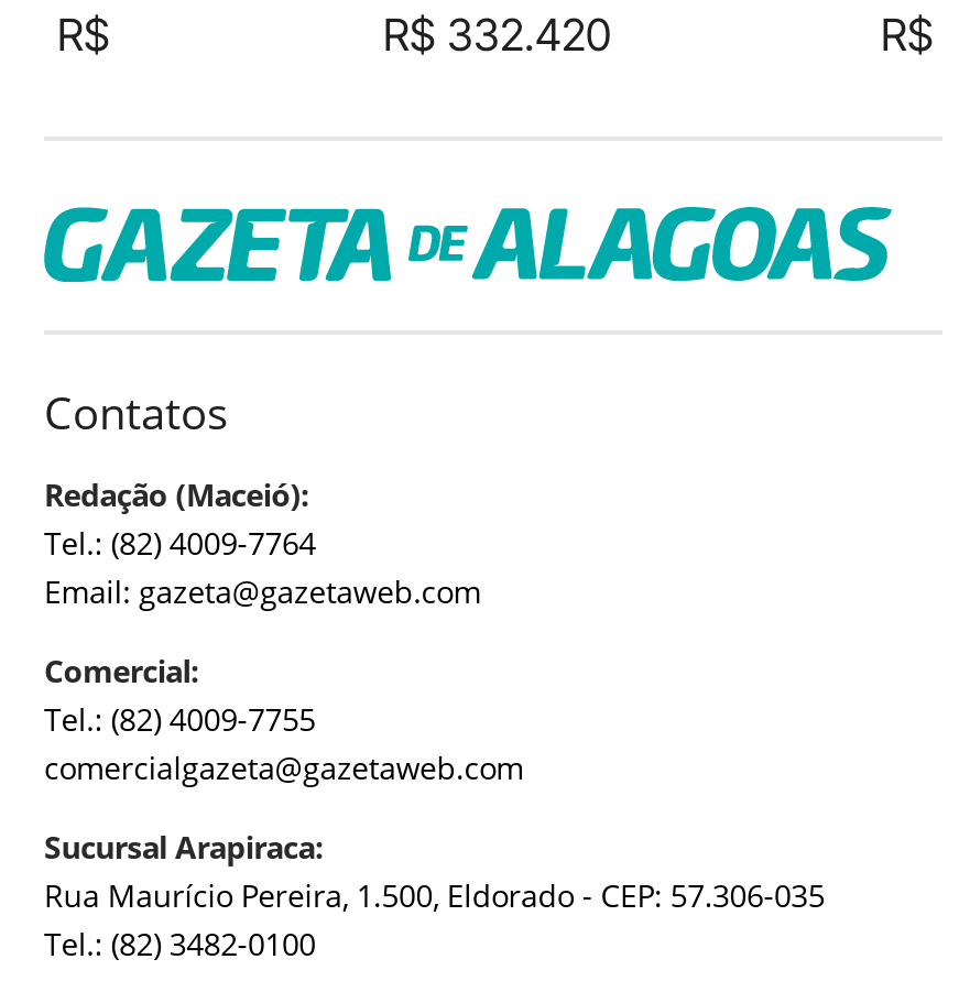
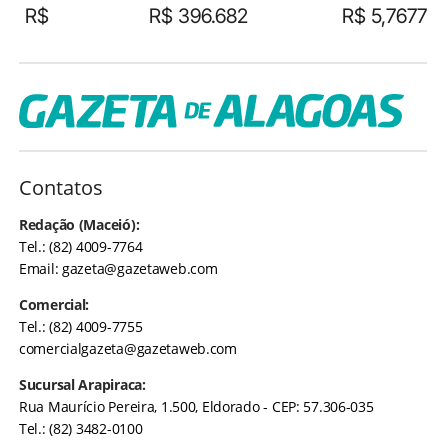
[383,9,612,62] R$ 332.420 -> [149,4,248,28] R$ 396.682
[881,9,934,62] R$ -> [342,4,427,28] R$ 5,7677

